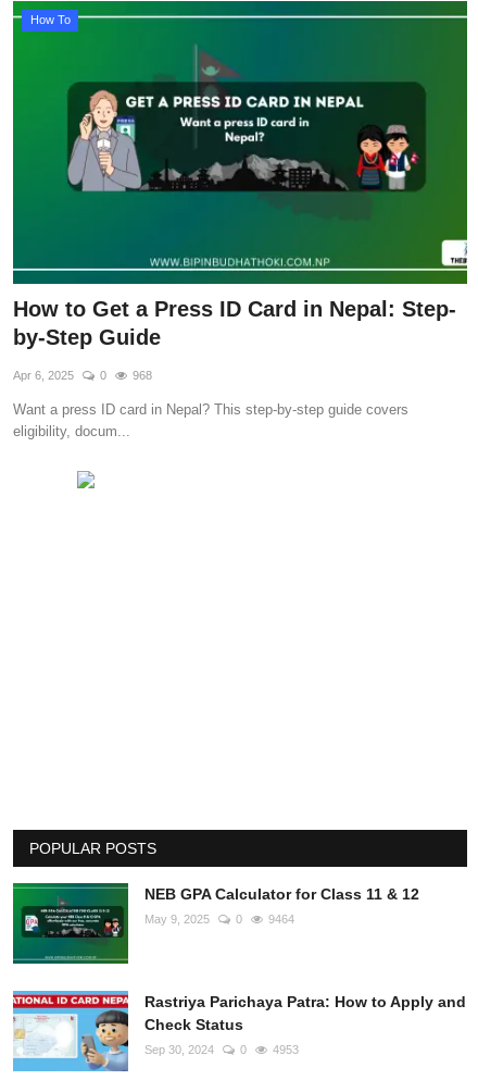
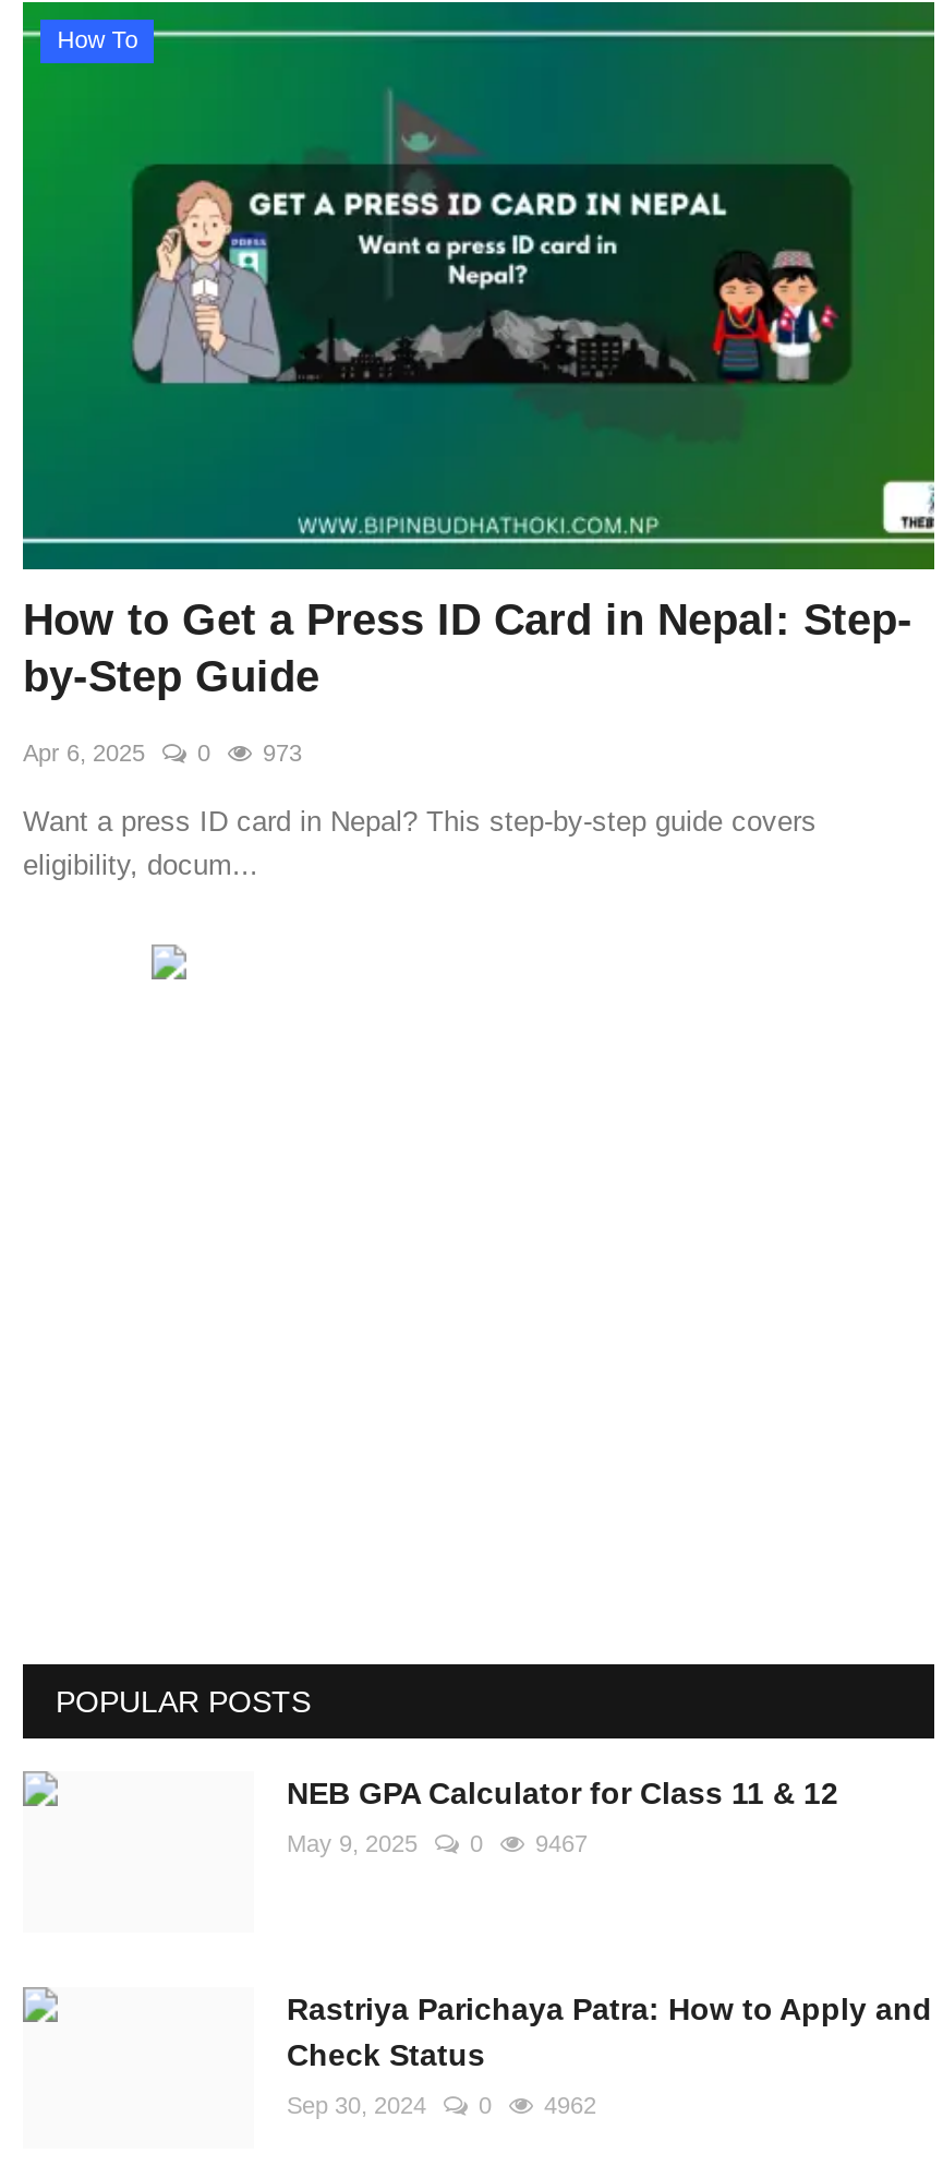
[13,369,152,382] Apr 6, 2025 0 968 -> [23,740,302,766] Apr 6, 2025 0 973
[12,882,129,965] [image] -> none
[144,913,294,926] May 9, 2025 0 9464 -> [287,1831,588,1857] May 9, 2025 0 9467
[12,990,129,1072] [image] -> none
[144,1043,299,1056] Sep 30, 2024 0 4953 -> [287,2092,596,2118] Sep 30, 2024 0 4962

